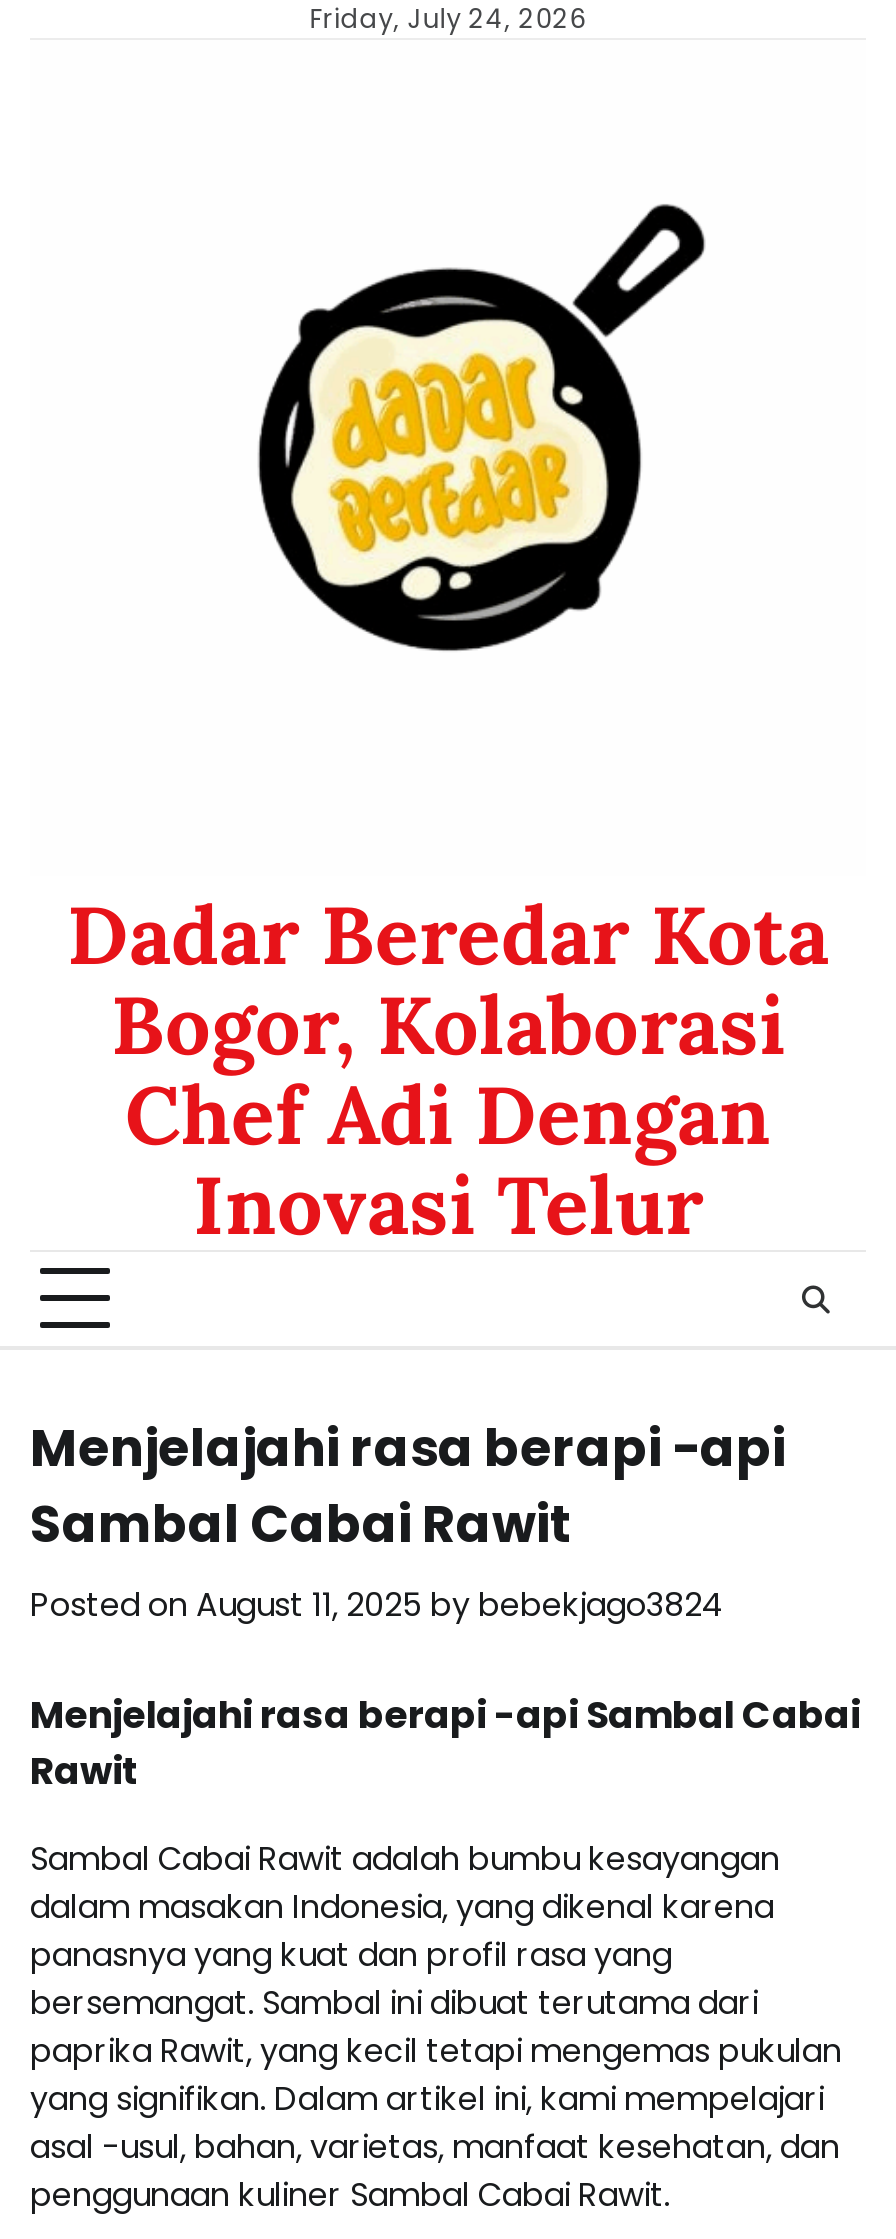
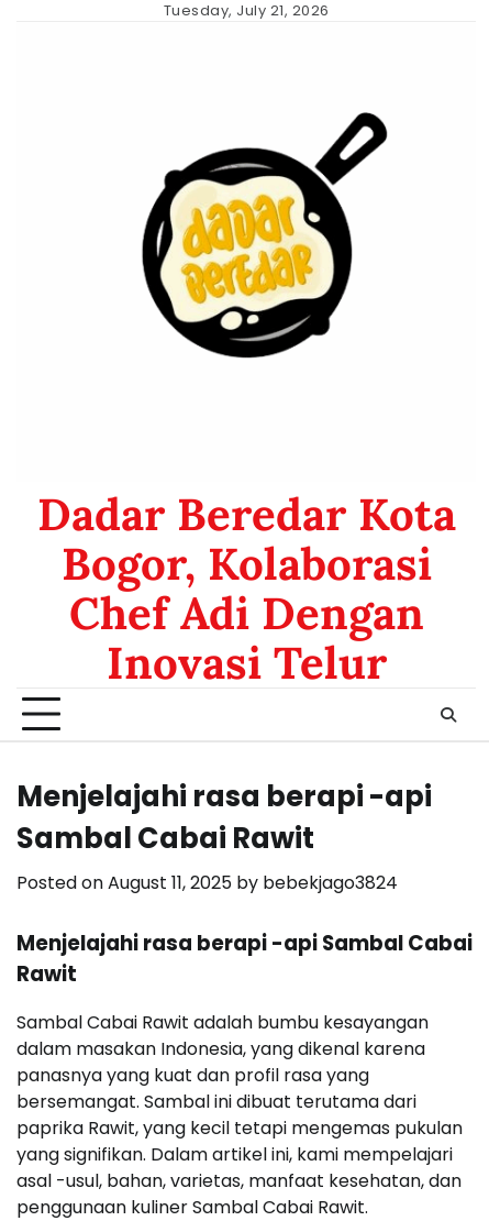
[310,0,586,38] Friday, July 24, 2026 -> [163,0,329,21] Tuesday, July 21, 2026

